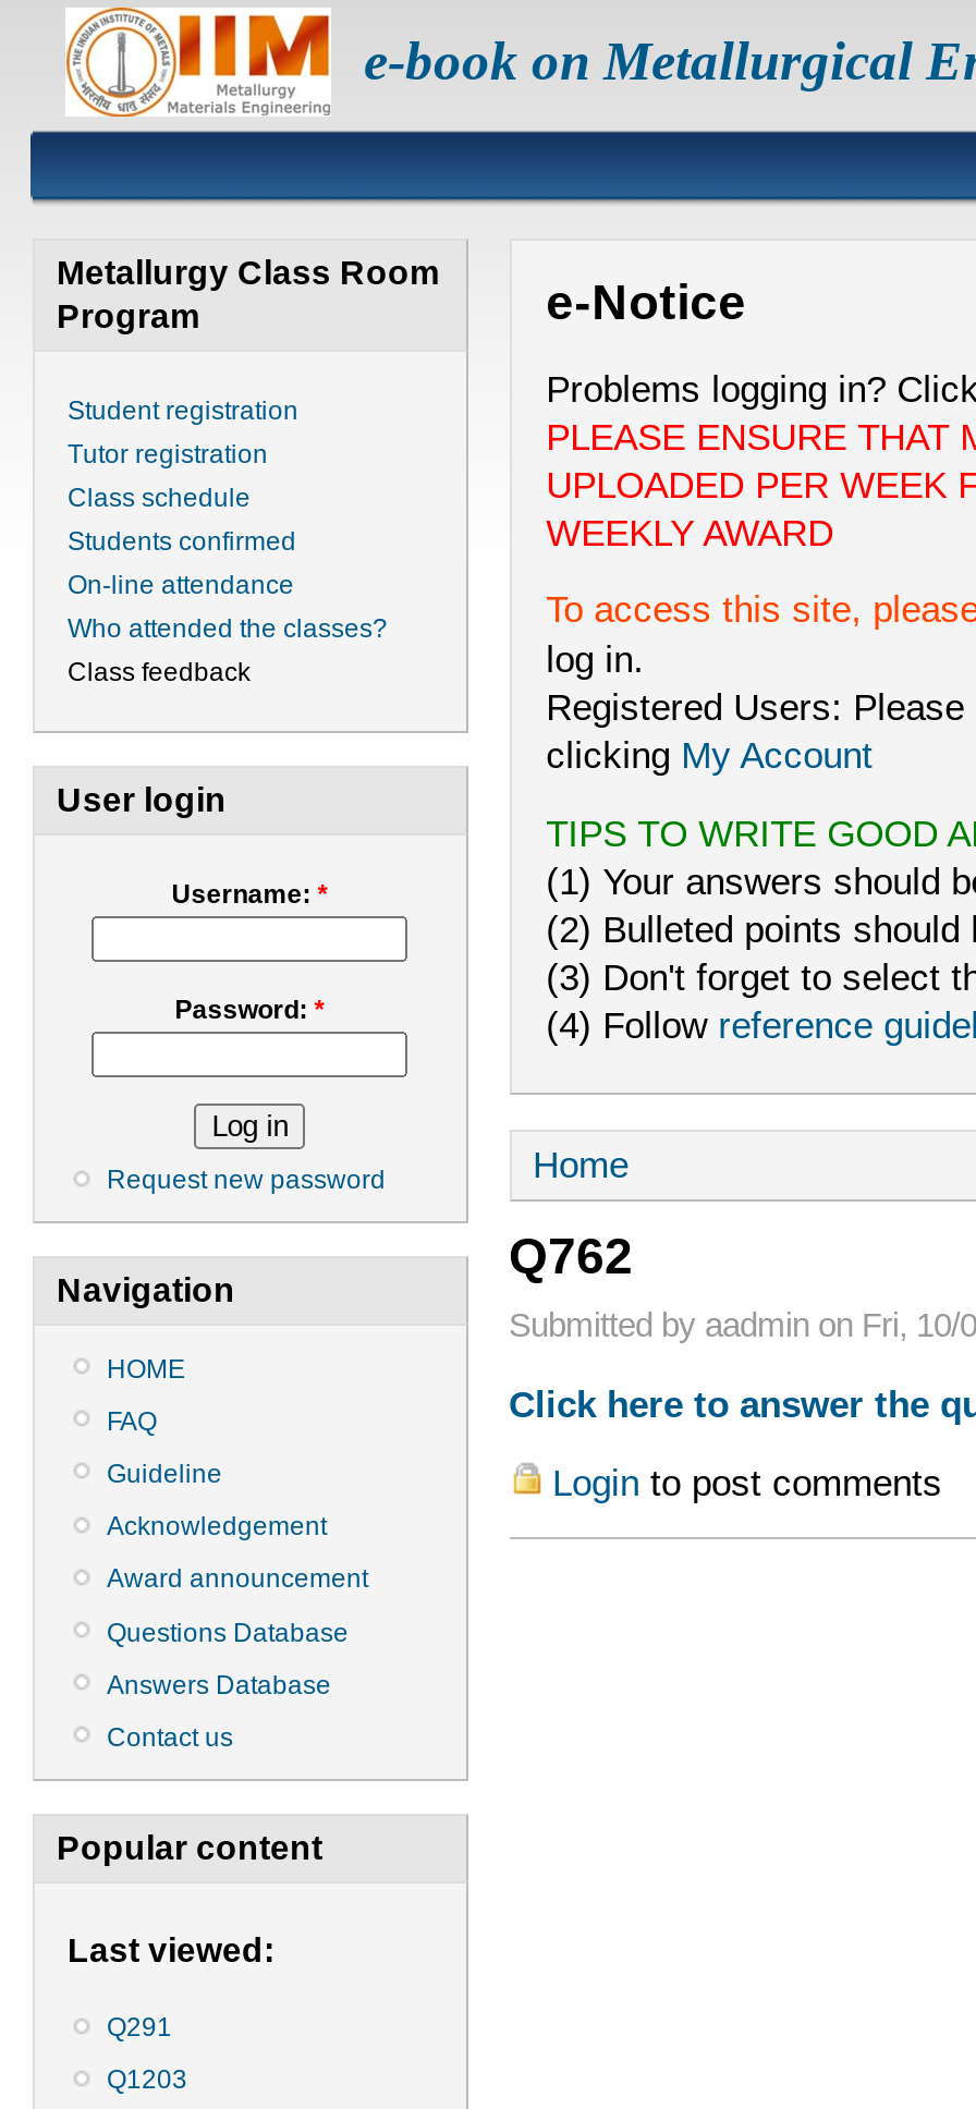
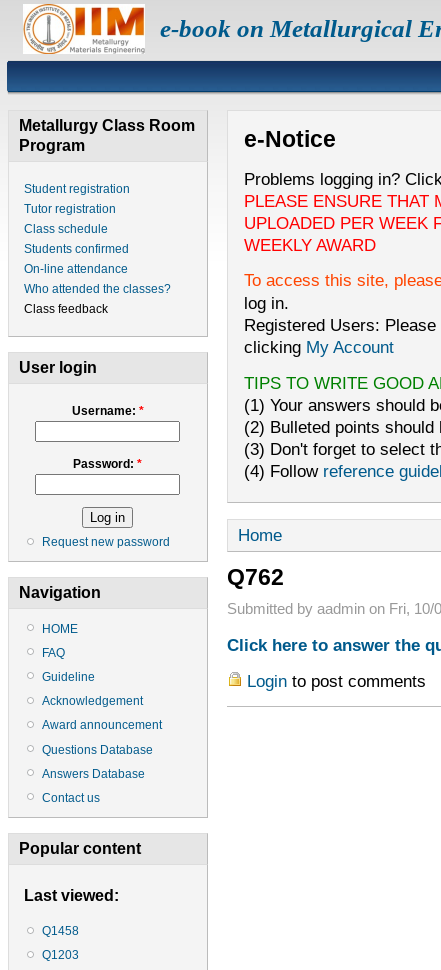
[107,2012,172,2043] Q291 -> [42,924,79,938] Q1458

